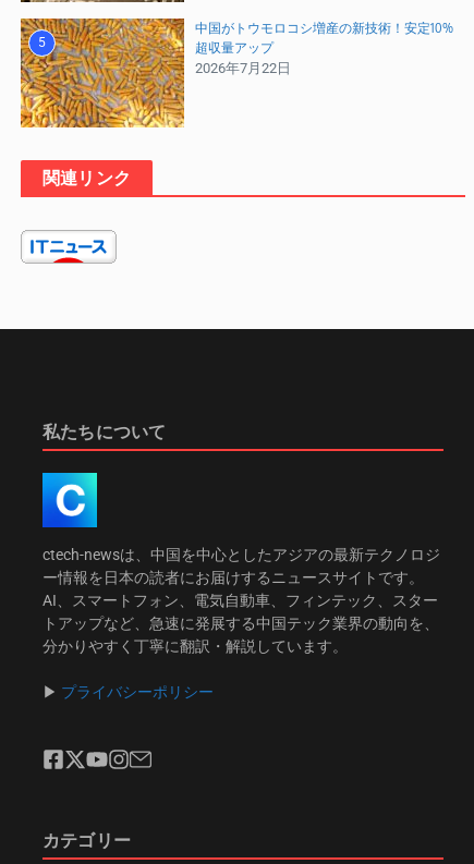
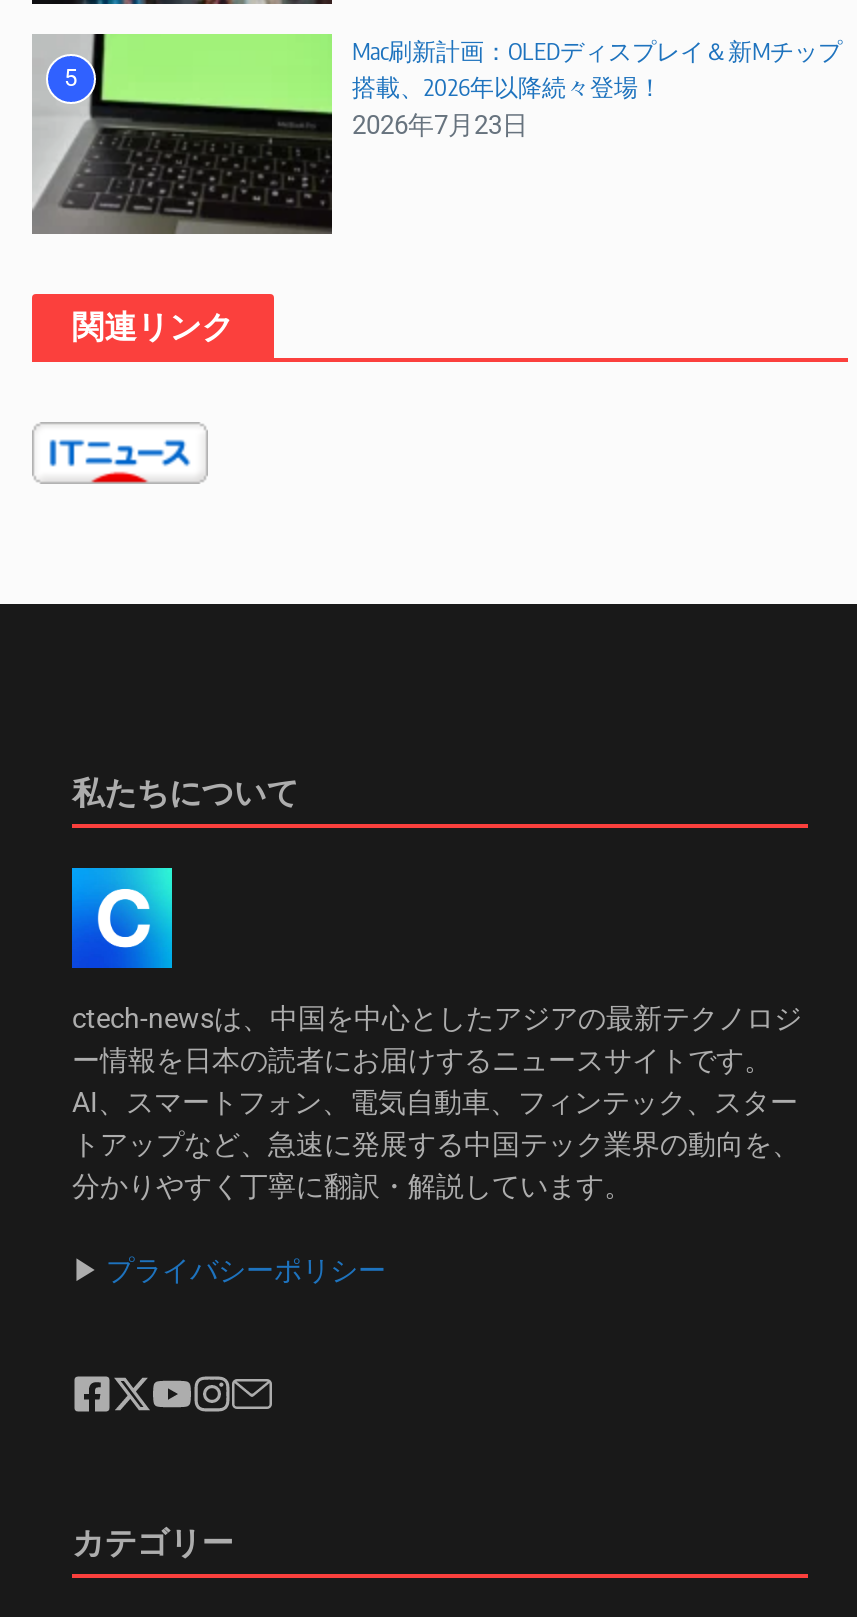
[20,17,453,129] [image] | 中国がトウモロコシ増産の新技術！安定10% | 超収量アップ | 2026年7月22日 -> [30,32,842,236] [image] | Mac刷新計画：OLEDディスプレイ＆新Mチップ | 搭載、2026年以降続々登場！ | 2026年7月23日

